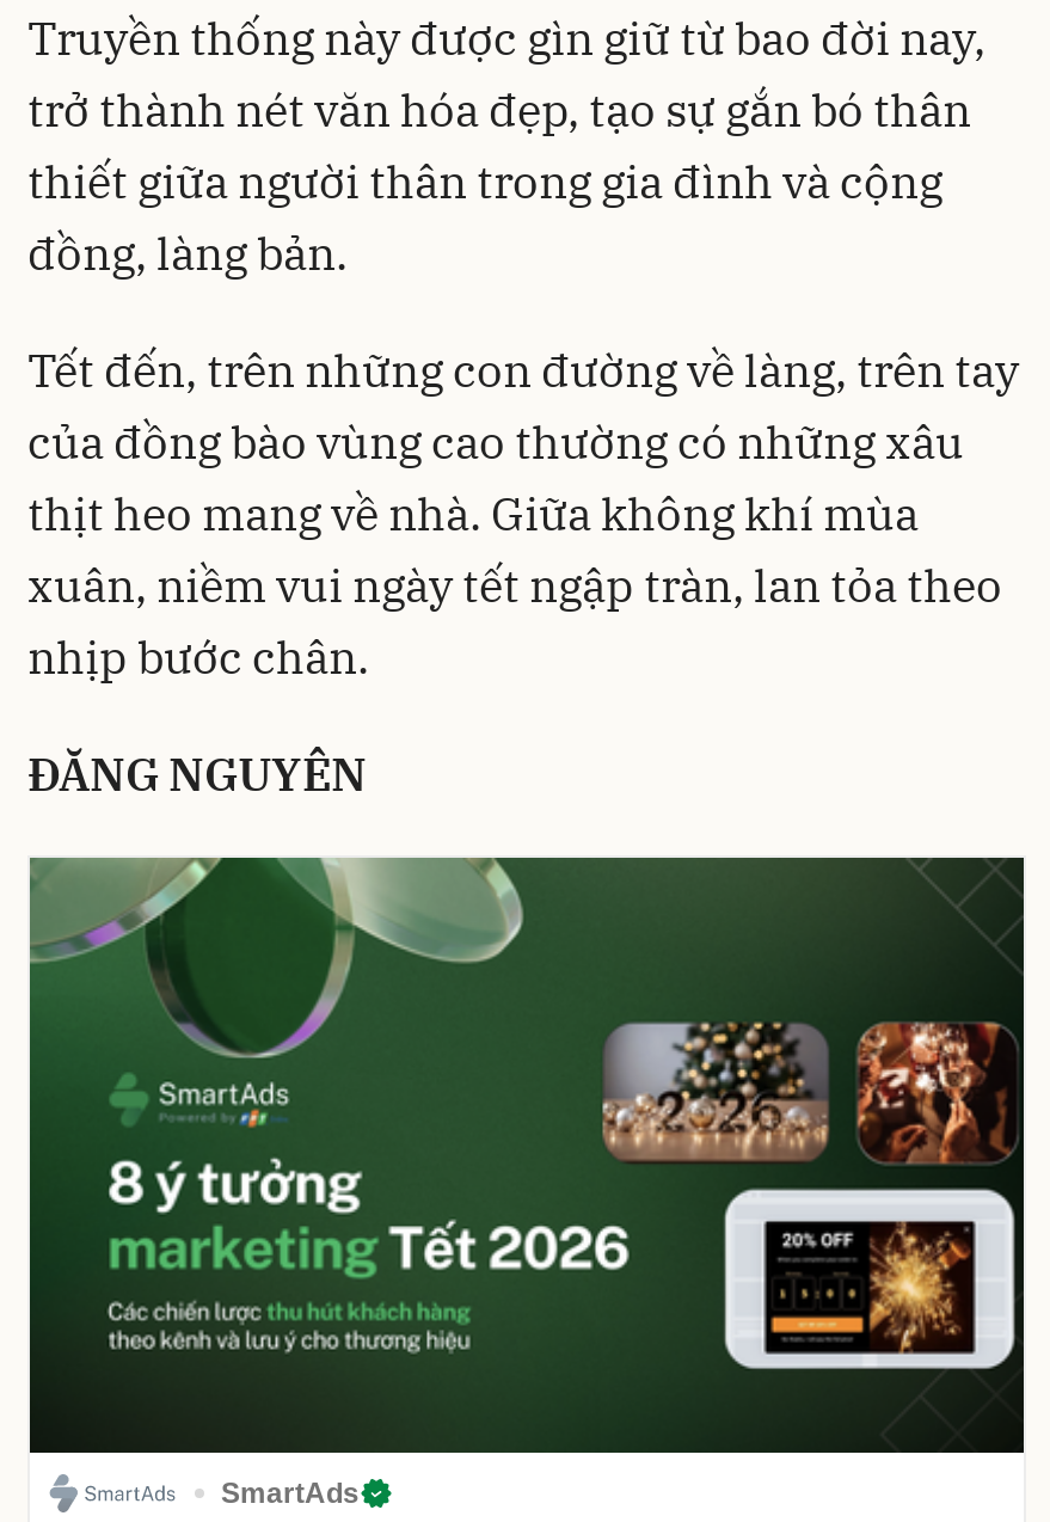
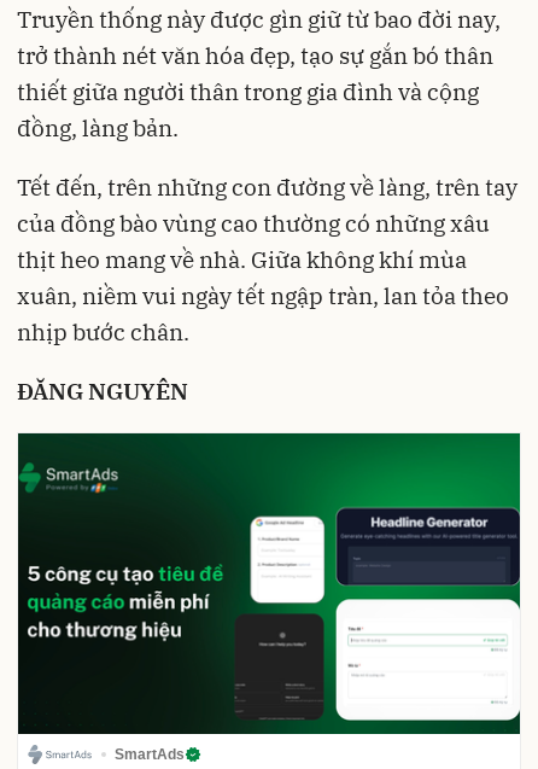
[27,855,1026,1453] [image] -> [18,432,521,734] [image]

